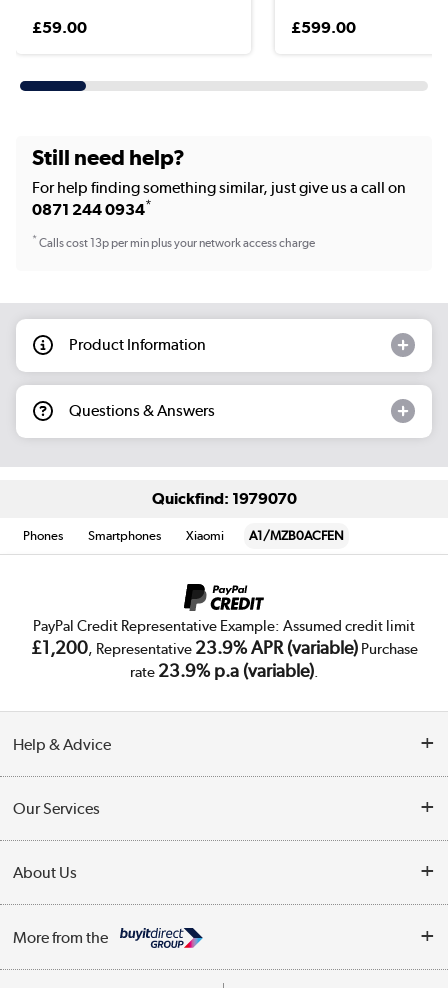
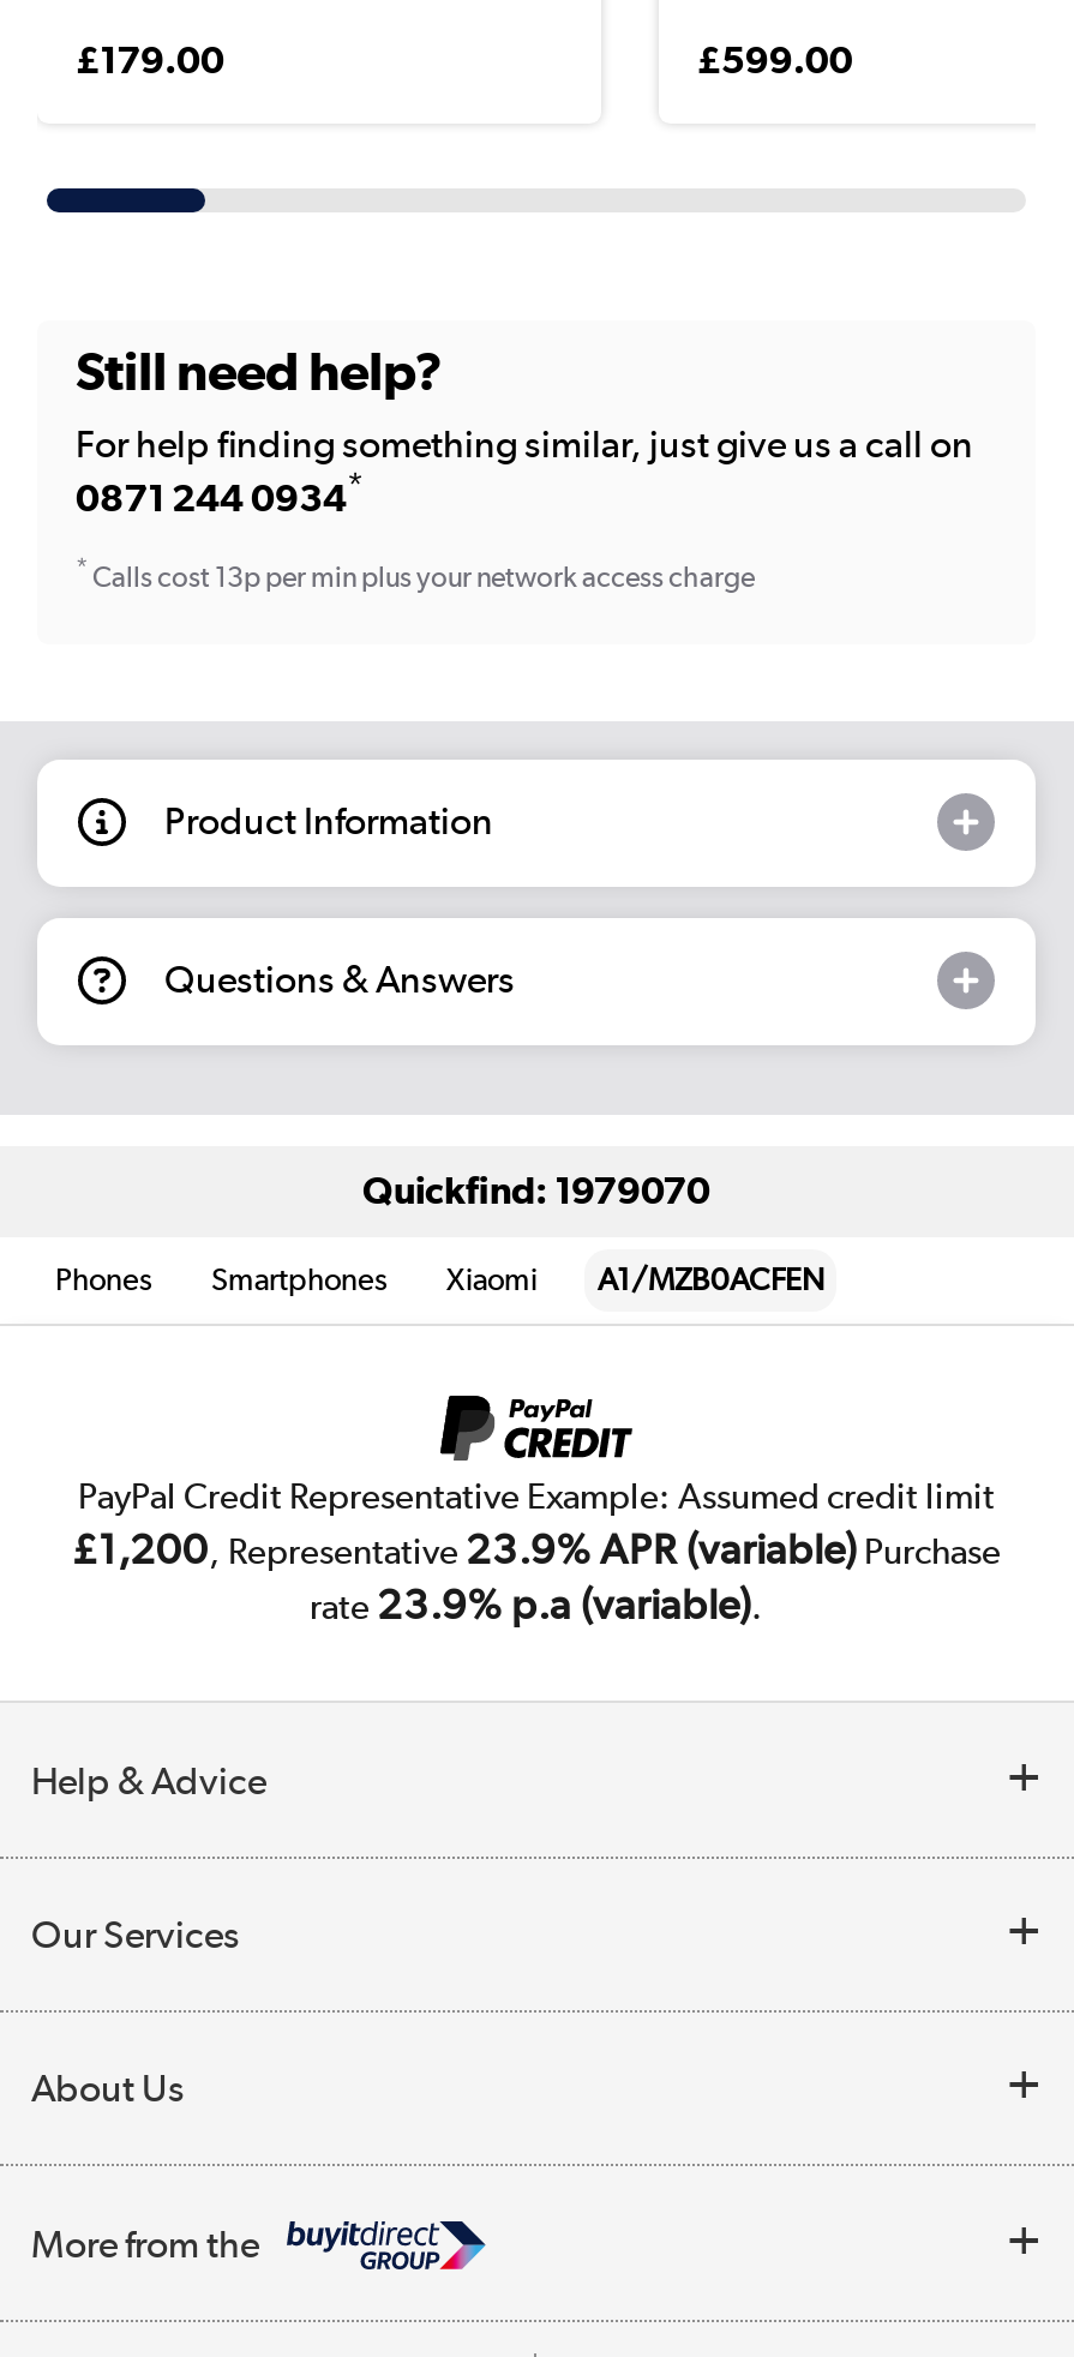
[32,18,87,37] £59.00 -> [76,38,224,84] £179.00

